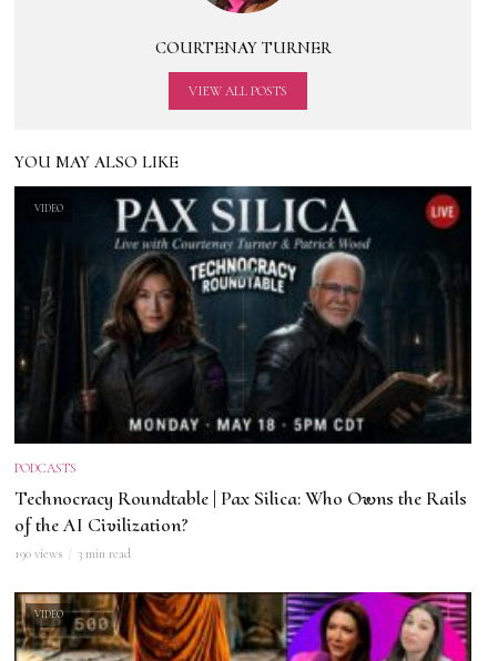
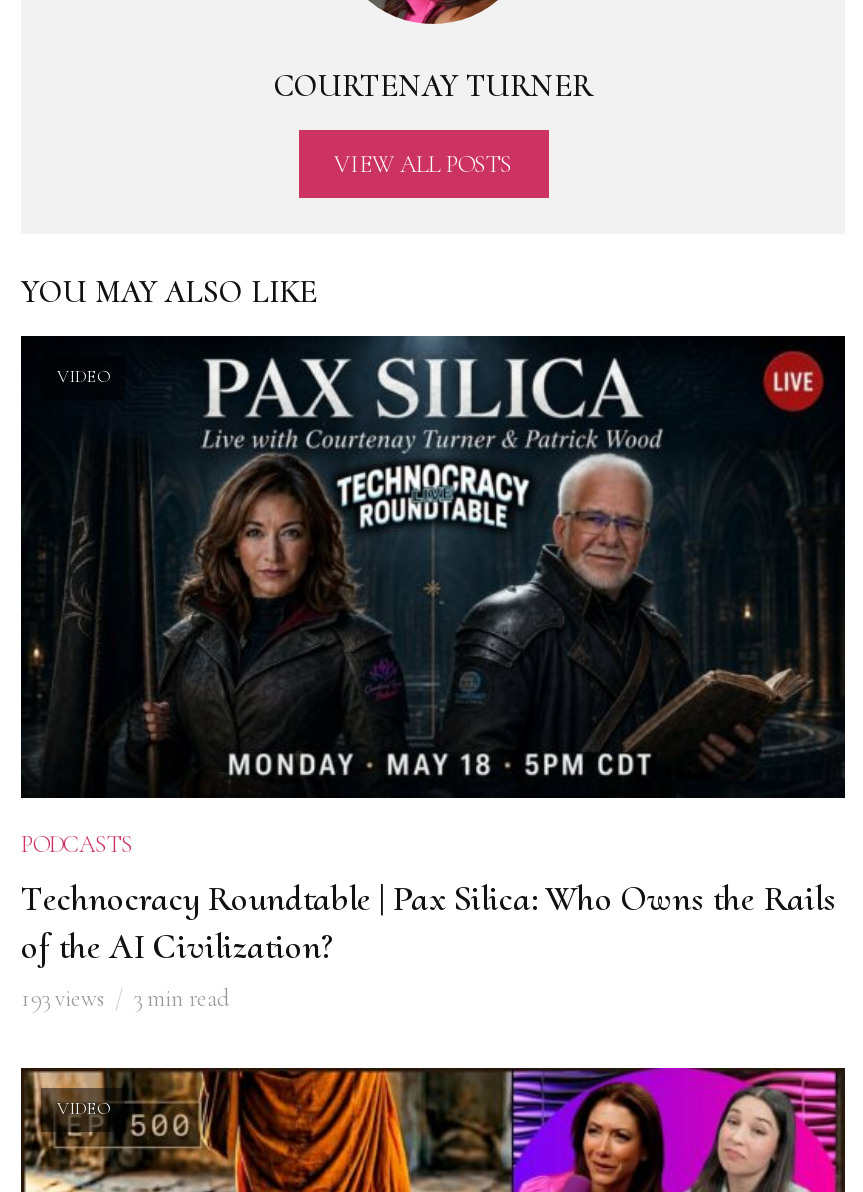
[14,546,131,561] 190 views 3 min read -> [21,983,229,1011] 193 views 3 min read

